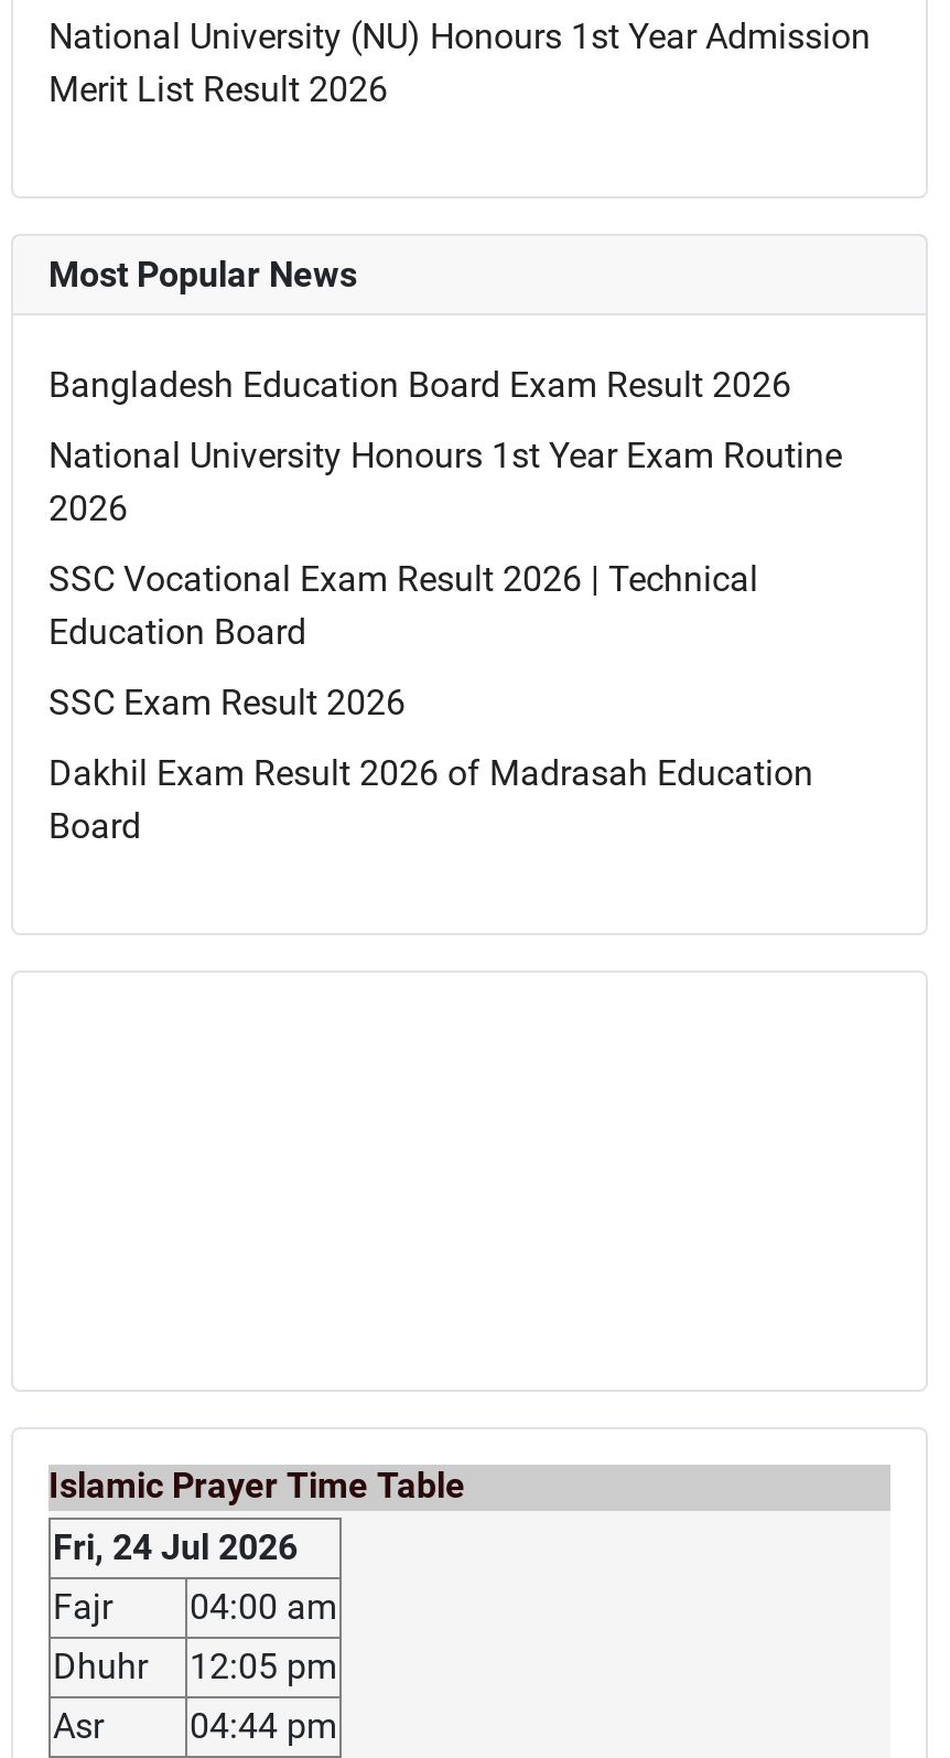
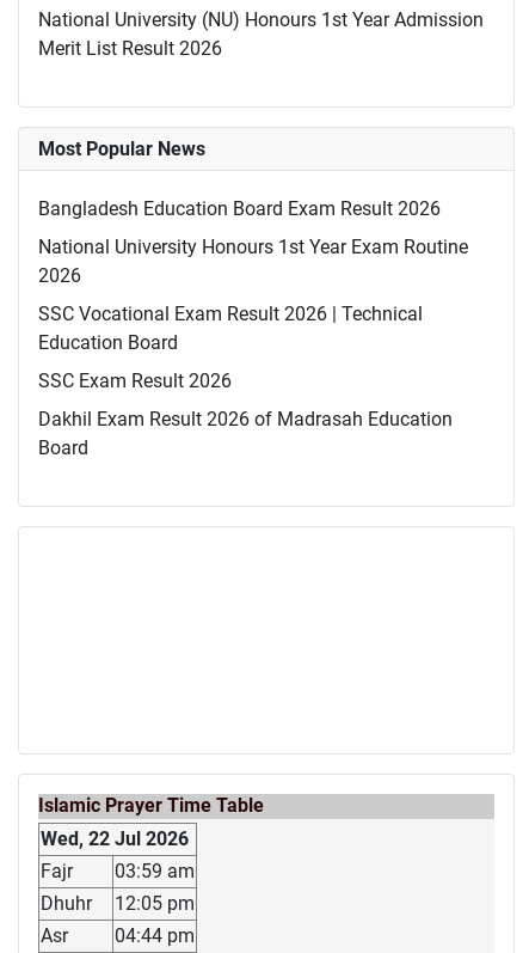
[53,1527,298,1569] Fri, 24 Jul 2026 -> [41,828,189,851] Wed, 22 Jul 2026
[53,1587,337,1629] Fajr 04:00 am -> [41,860,195,883] Fajr 03:59 am

